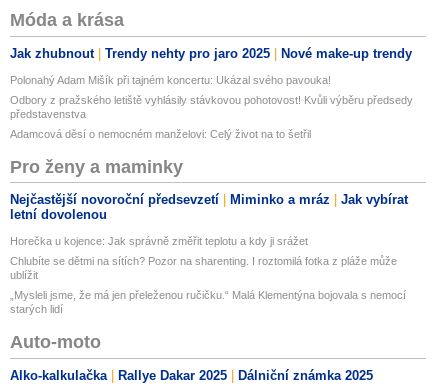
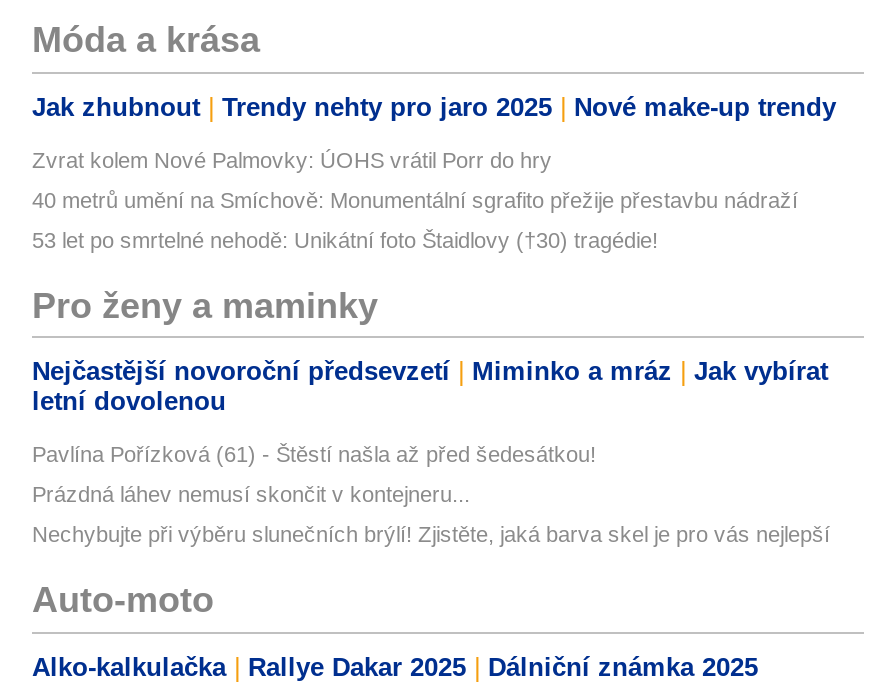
[10,74,331,86] Polonahý Adam Mišík při tajném koncertu: Ukázal svého pavouka! -> [32,148,552,172] Zvrat kolem Nové Palmovky: ÚOHS vrátil Porr do hry
[10,94,413,120] Odbory z pražského letiště vyhlásily stávkovou pohotovost! Kvůli výběru předsedy | představenstva -> [32,188,798,212] 40 metrů umění na Smíchově: Monumentální sgrafito přežije přestavbu nádraží
[10,128,311,140] Adamcová děsí o nemocném manželovi: Celý život na to šetřil -> [32,228,658,252] 53 let po smrtelné nehodě: Unikátní foto Štaidlovy (†30) tragédie!
[10,235,308,247] Horečka u kojence: Jak správně změřit teplotu a kdy ji srážet -> [32,443,596,467] Pavlína Pořízková (61) - Štěstí našla až před šedesátkou!
[10,255,397,281] Chlubíte se dětmi na sítích? Pozor na sharenting. I roztomilá fotka z pláže může | ublížit -> [32,483,470,507] Prázdná láhev nemusí skončit v kontejneru...
[10,289,406,315] „Mysleli jsme, že má jen přeleženou ručičku.“ Malá Klementýna bojovala s nemocí | starých lidí -> [32,523,830,547] Nechybujte při výběru slunečních brýlí! Zjistěte, jaká barva skel je pro vás nejlepší

